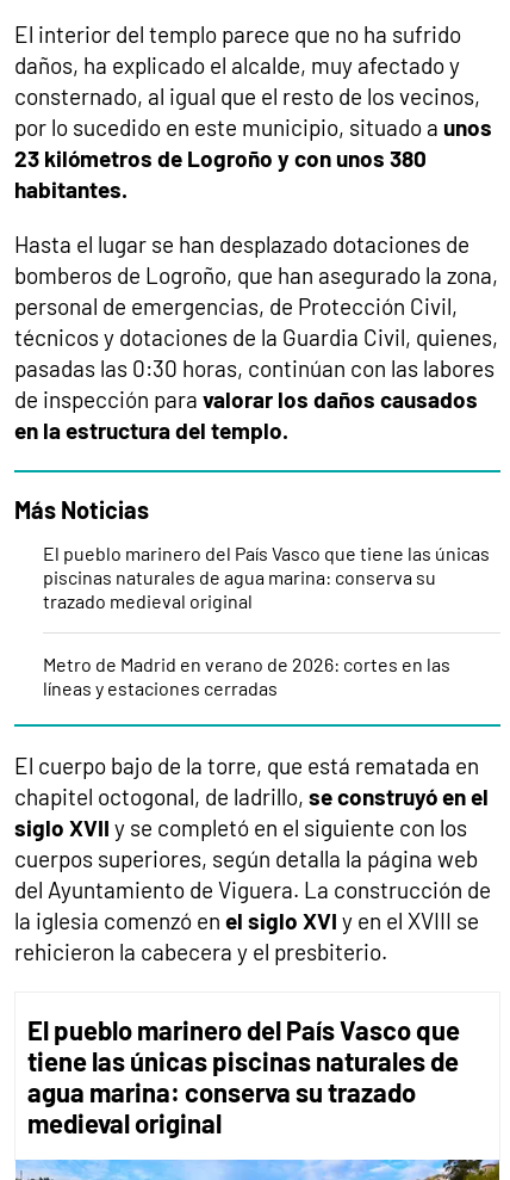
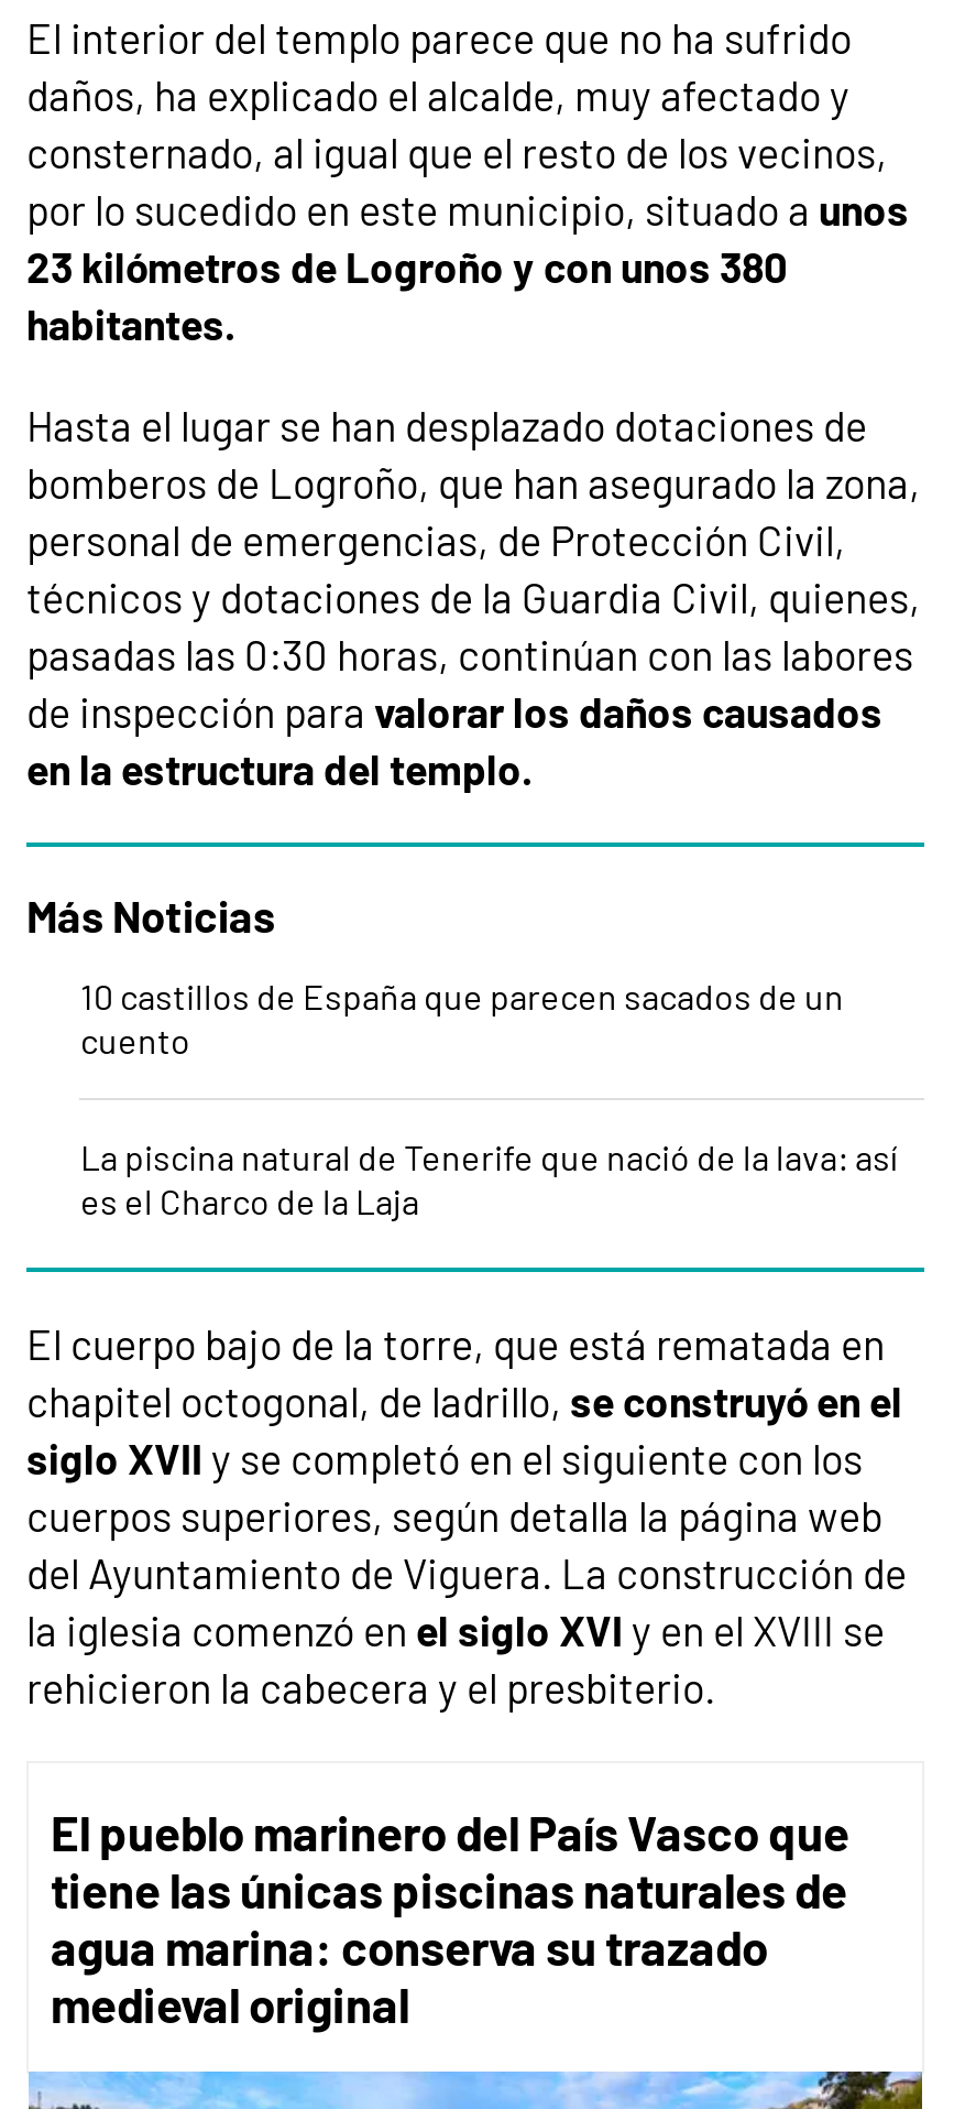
[43,542,490,612] El pueblo marinero del País Vasco que tiene las únicas | piscinas naturales de agua marina: conserva su | trazado medieval original -> [80,975,844,1061] 10 castillos de España que parecen sacados de un | cuento
[43,653,451,699] Metro de Madrid en verano de 2026: cortes en las | líneas y estaciones cerradas -> [80,1135,897,1221] La piscina natural de Tenerife que nació de la lava: así | es el Charco de la Laja

